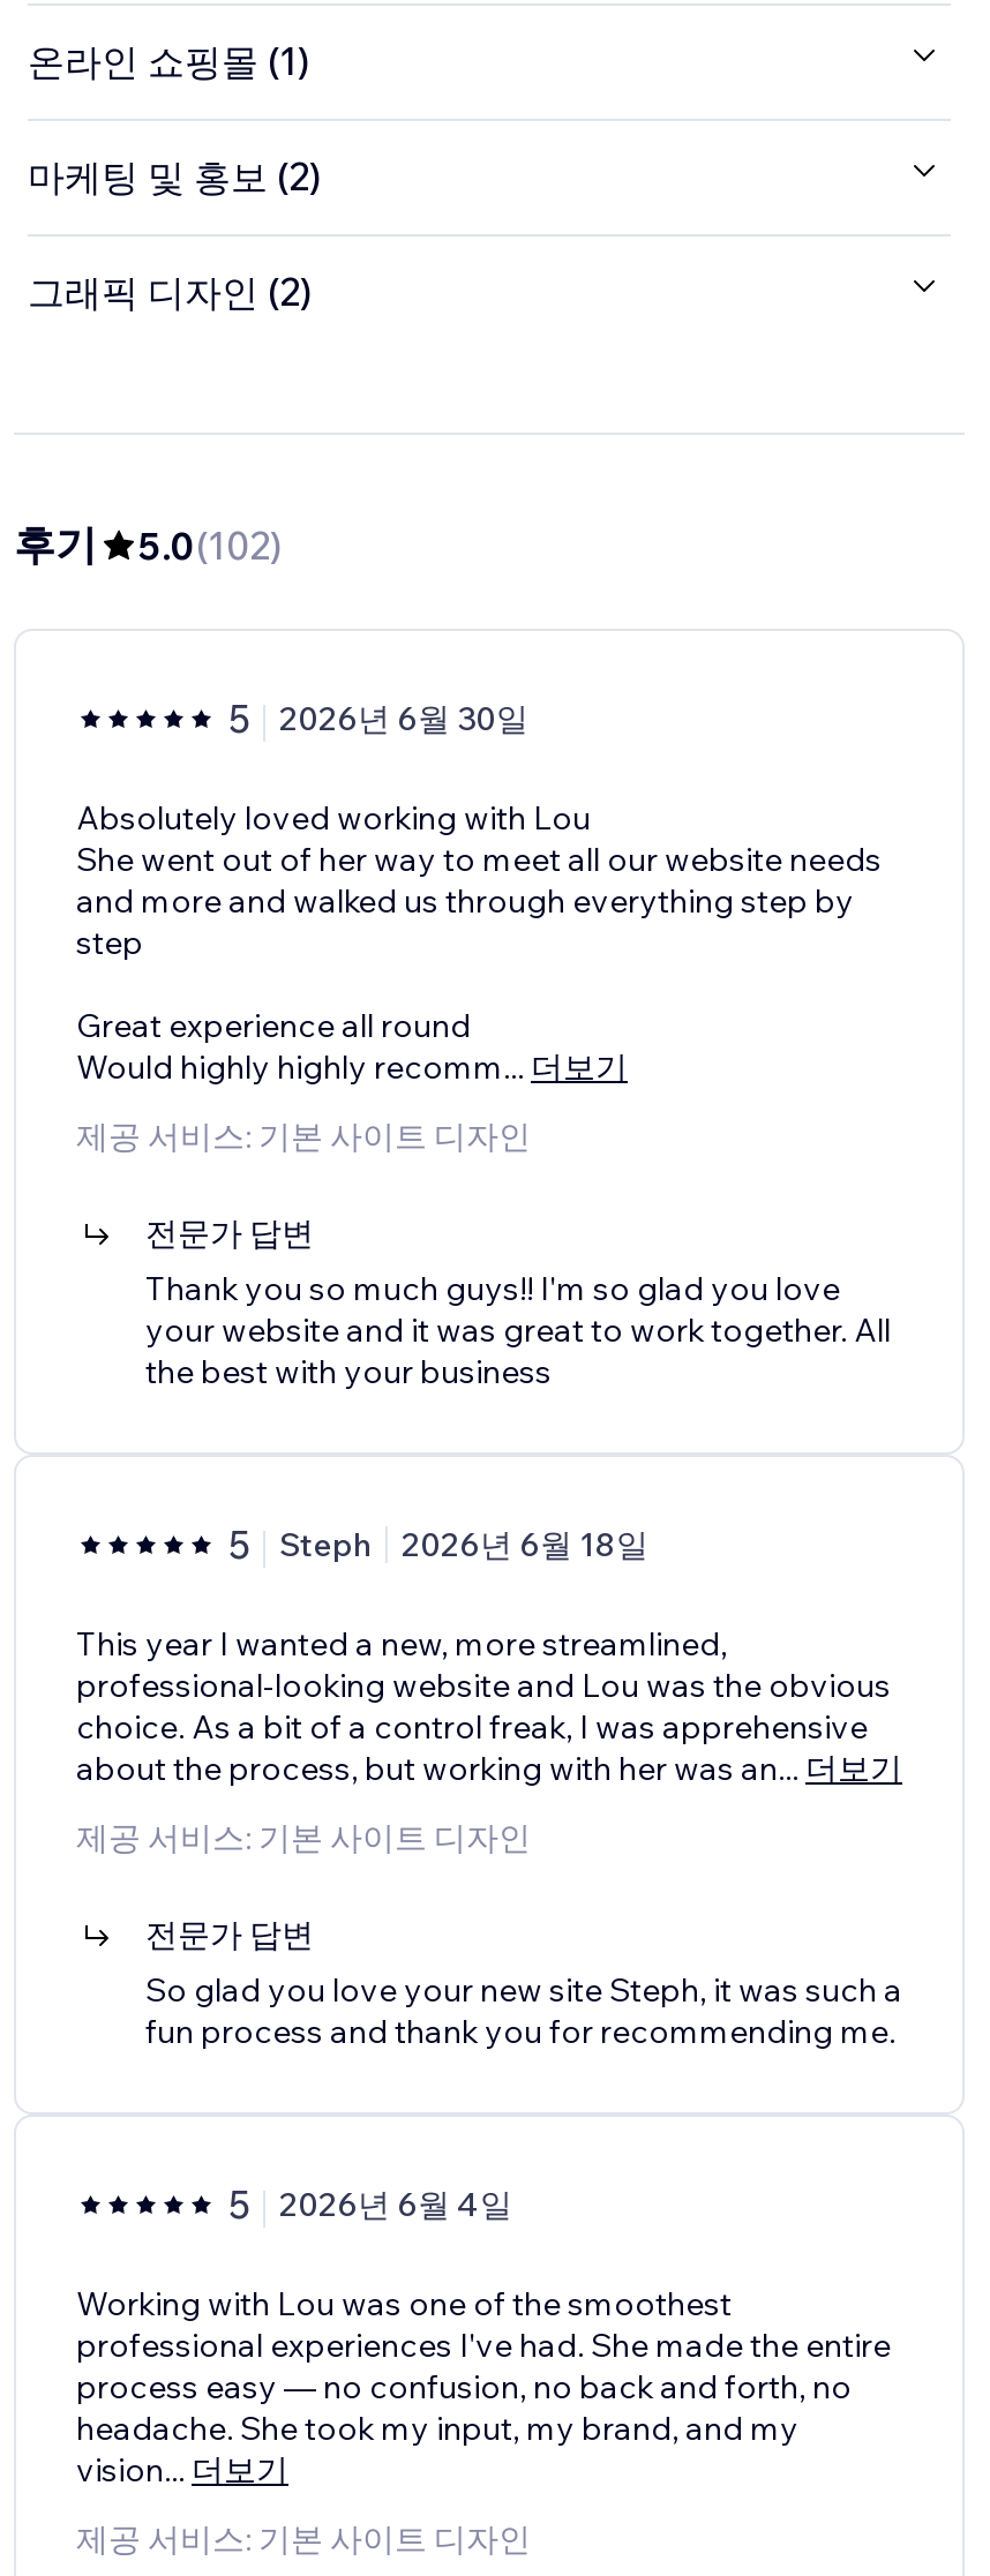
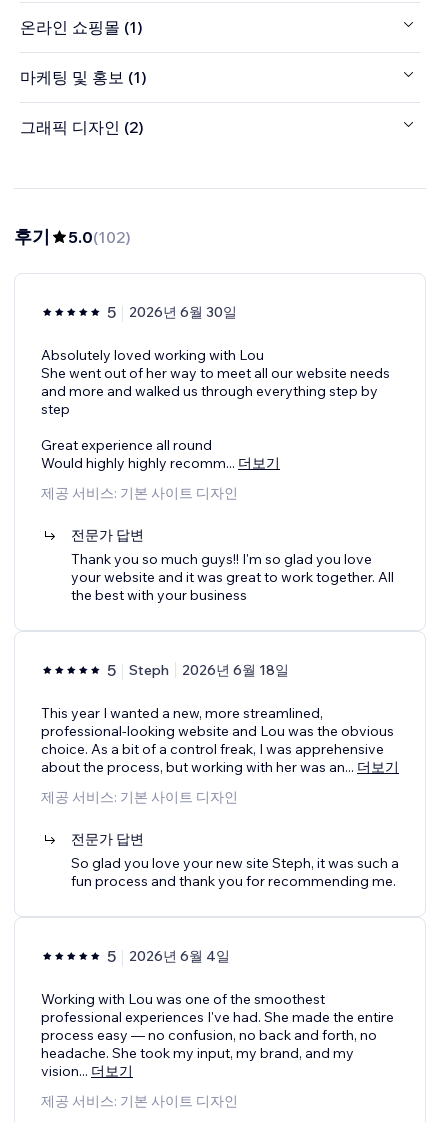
[28,154,323,200] 마케팅 및 홍보 (2) -> [20,67,147,87] 마케팅 및 홍보 (1)

